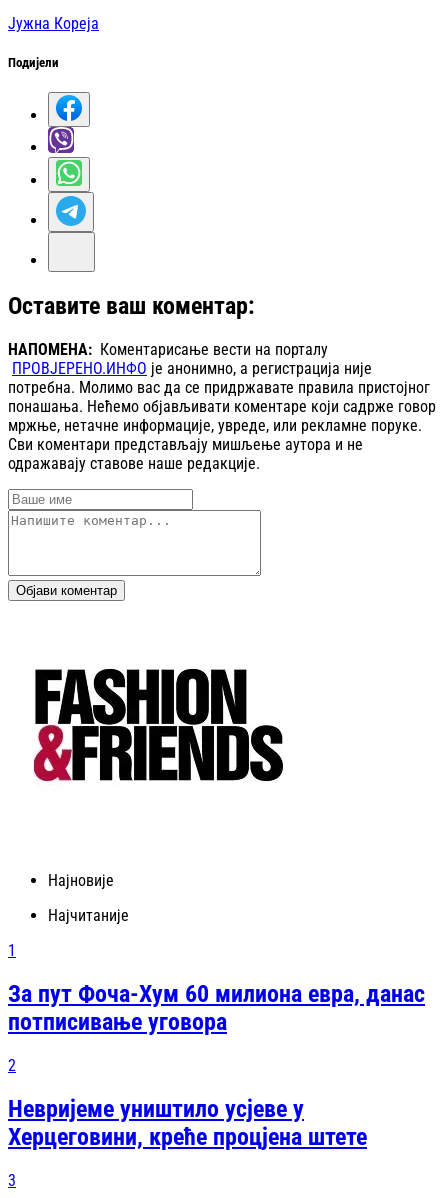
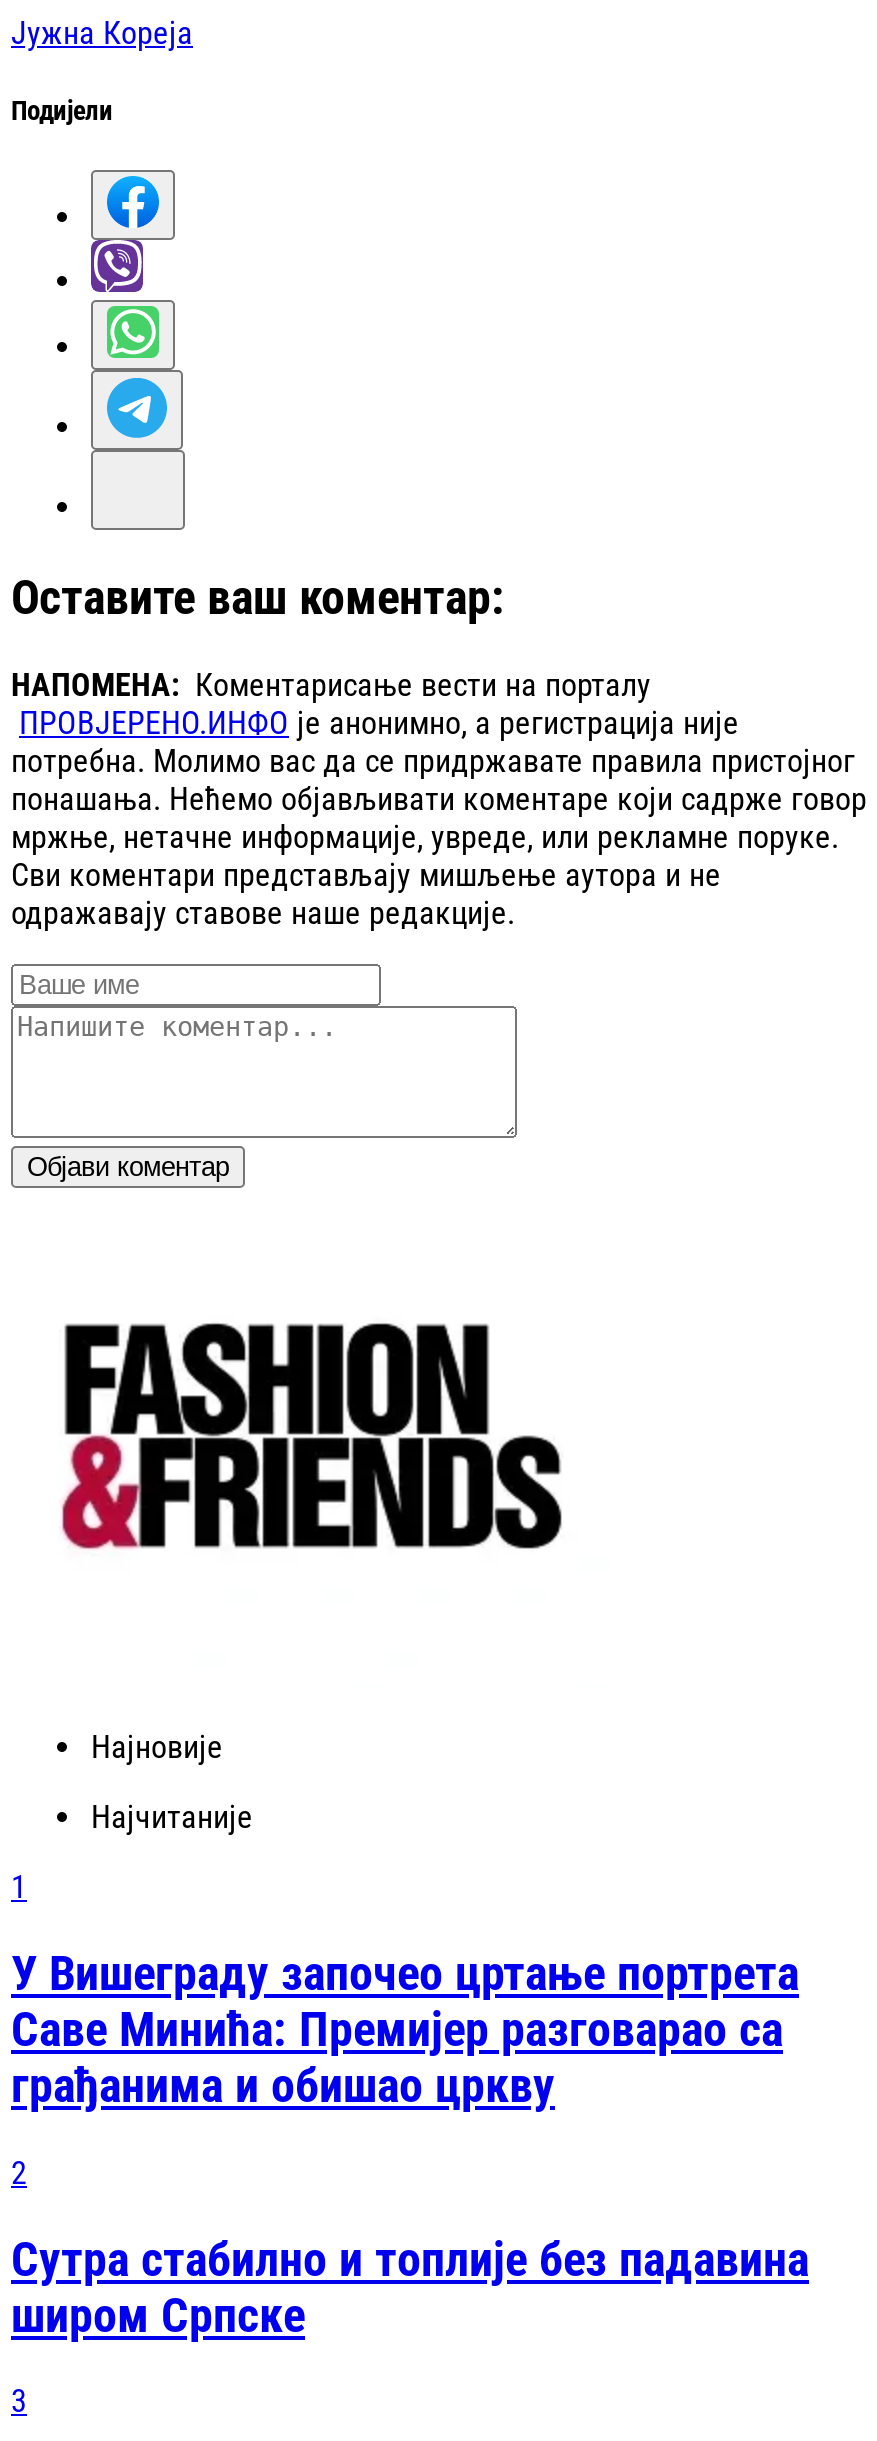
[8,980,425,1036] За пут Фоча-Хум 60 милиона евра, данас | потписивање уговора -> [11,1946,799,2114] У Вишеграду започео цртање портрета | Саве Минића: Премијер разговарао са | грађанима и обишао цркву
[8,1095,367,1151] Невријеме уништило усјеве у | Херцеговини, креће процјена штете -> [11,2231,809,2343] Сутра стабилно и топлије без падавина | широм Српске

